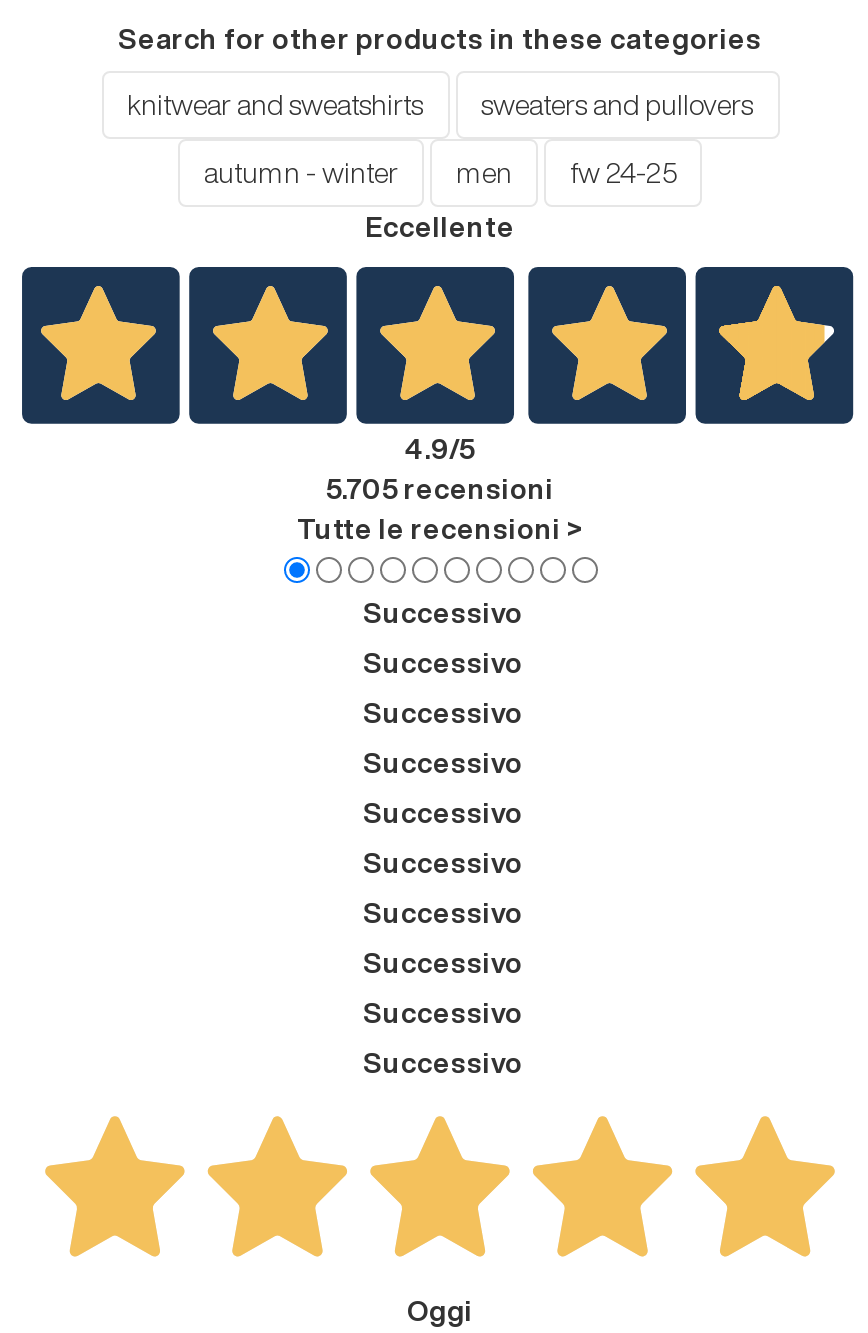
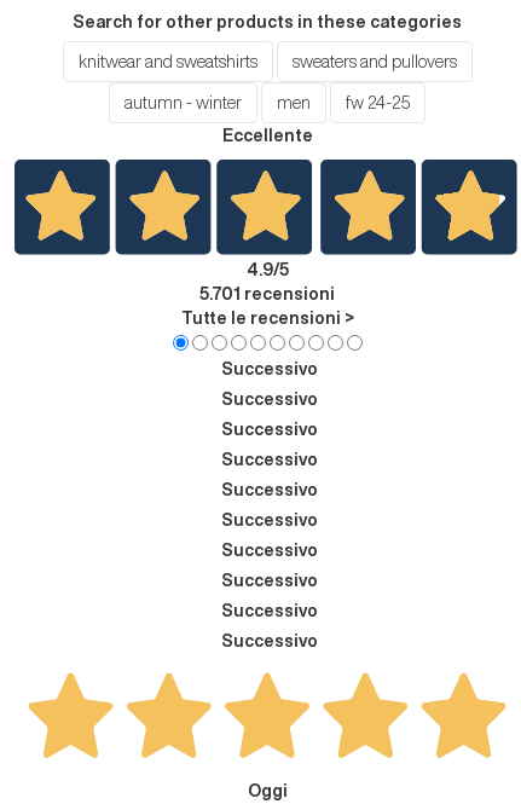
[326,475,554,503] 5.705 recensioni -> [199,286,335,302] 5.701 recensioni

